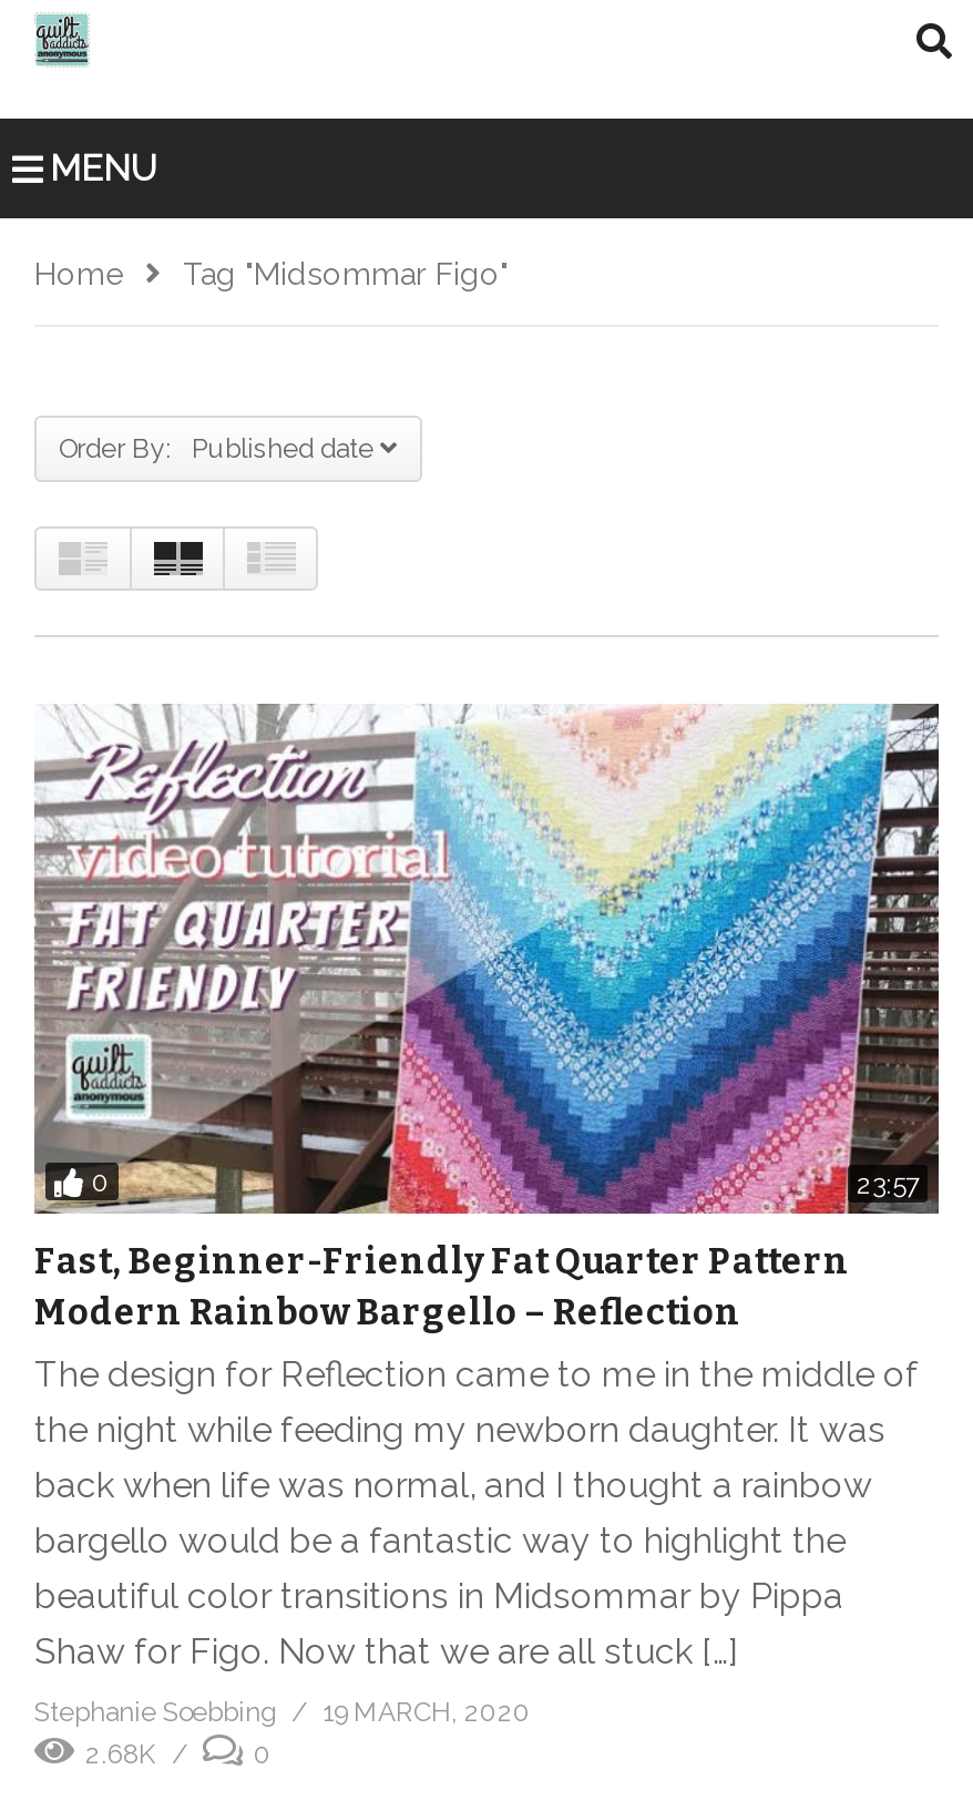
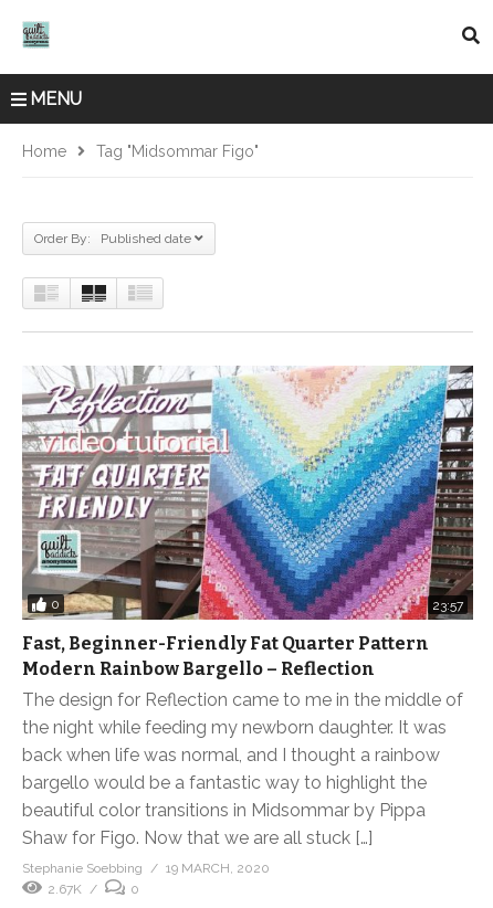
[85,1738,156,1769] 2.68K -> [48,881,82,897] 2.67K

